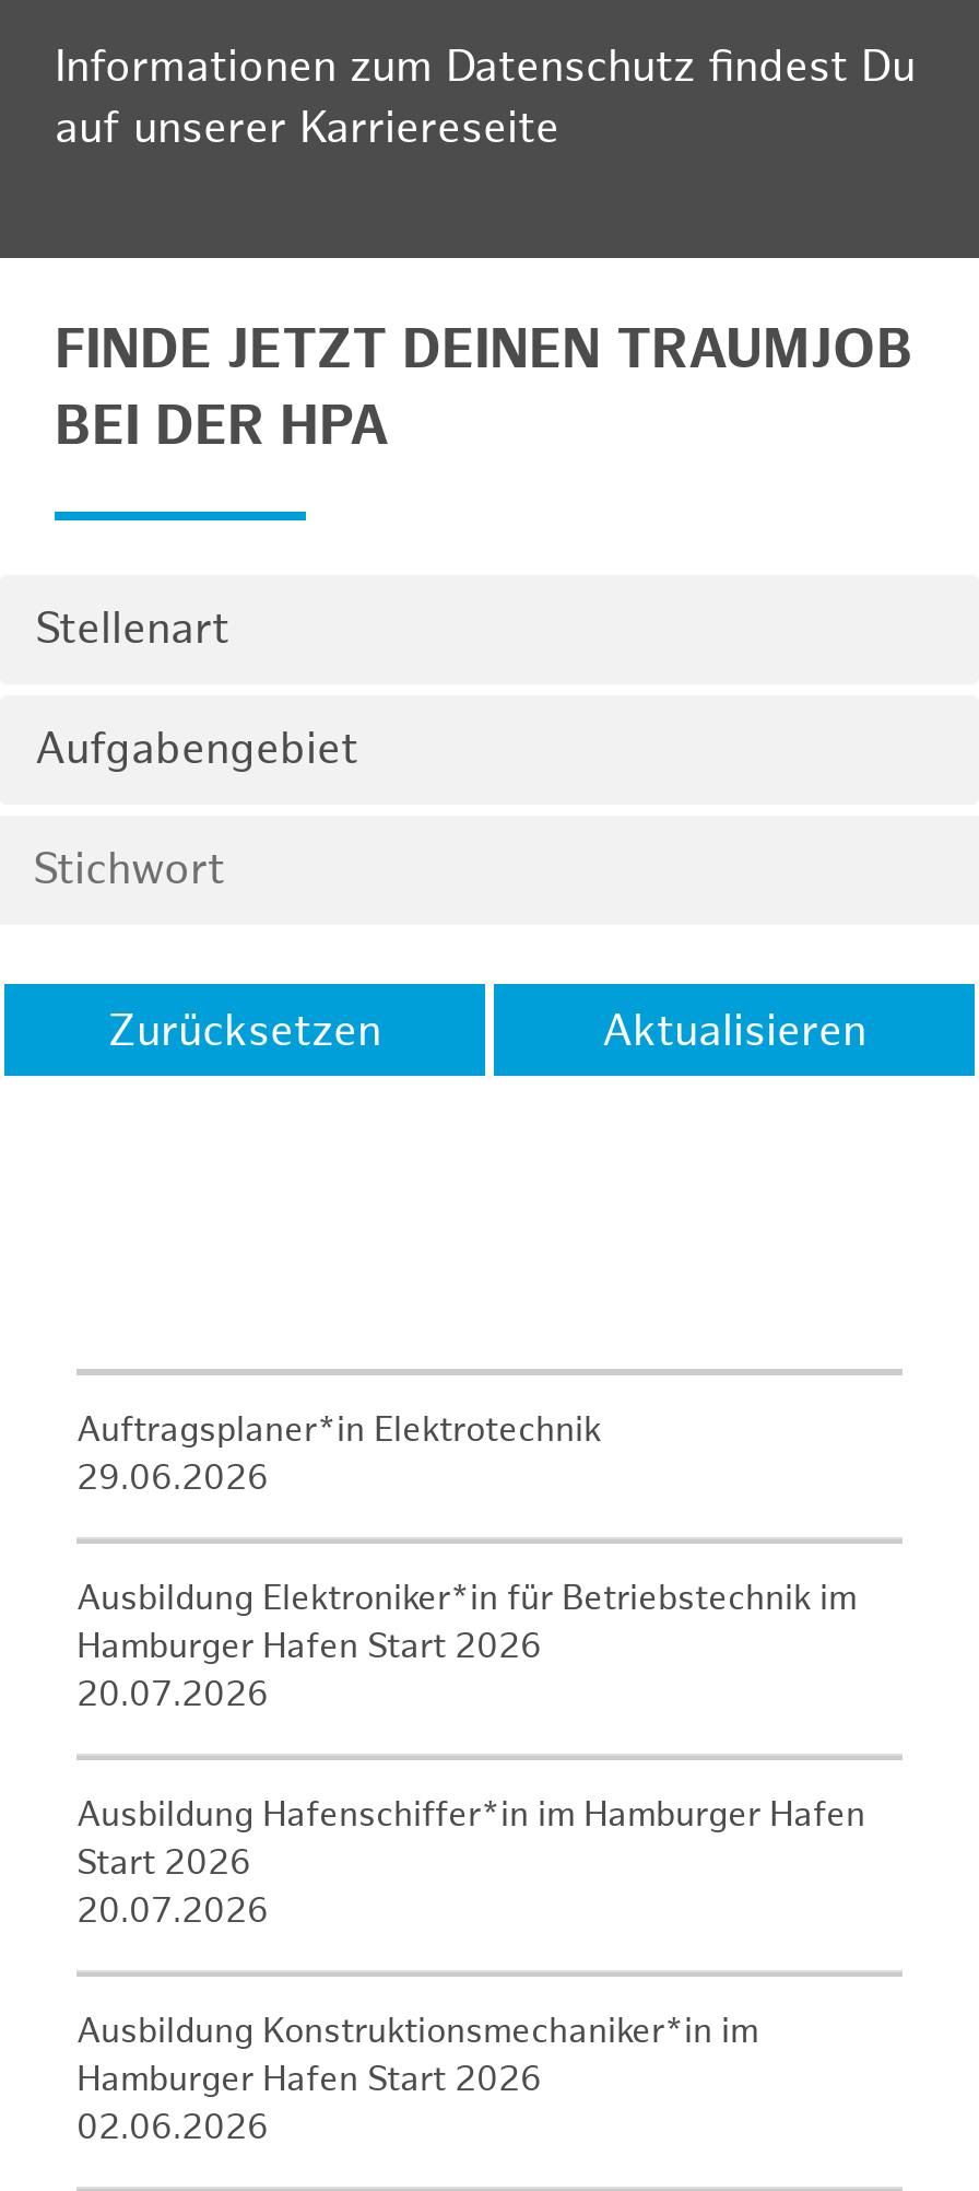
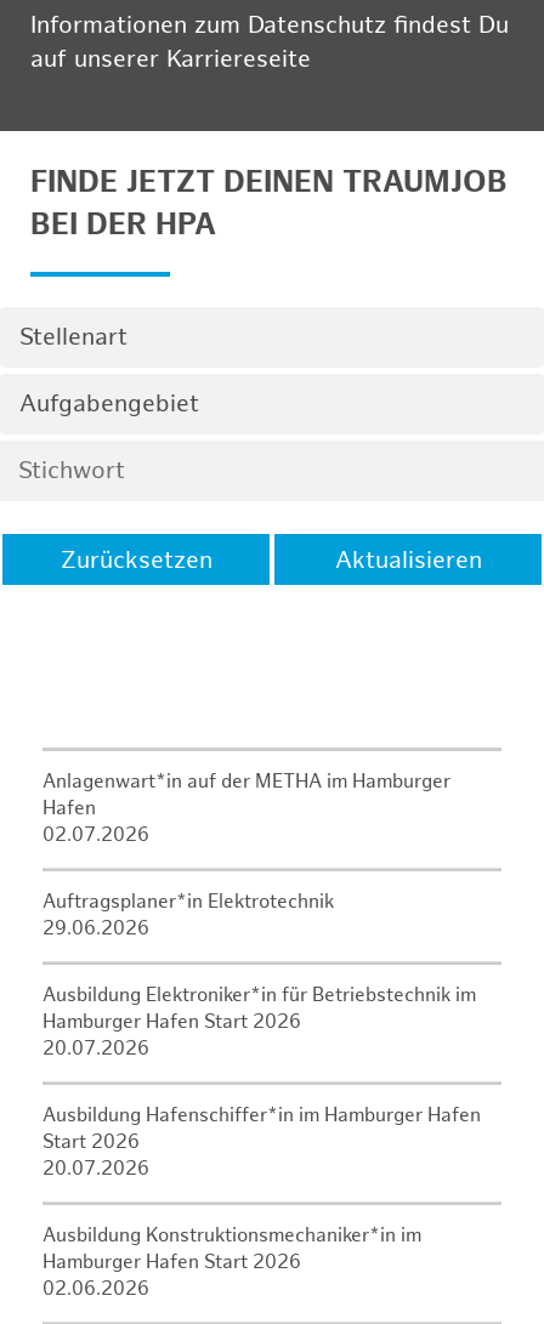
none -> [42,771,450,847] Anlagenwart*in auf der METHA im Hamburger | Hafen | 02.07.2026

